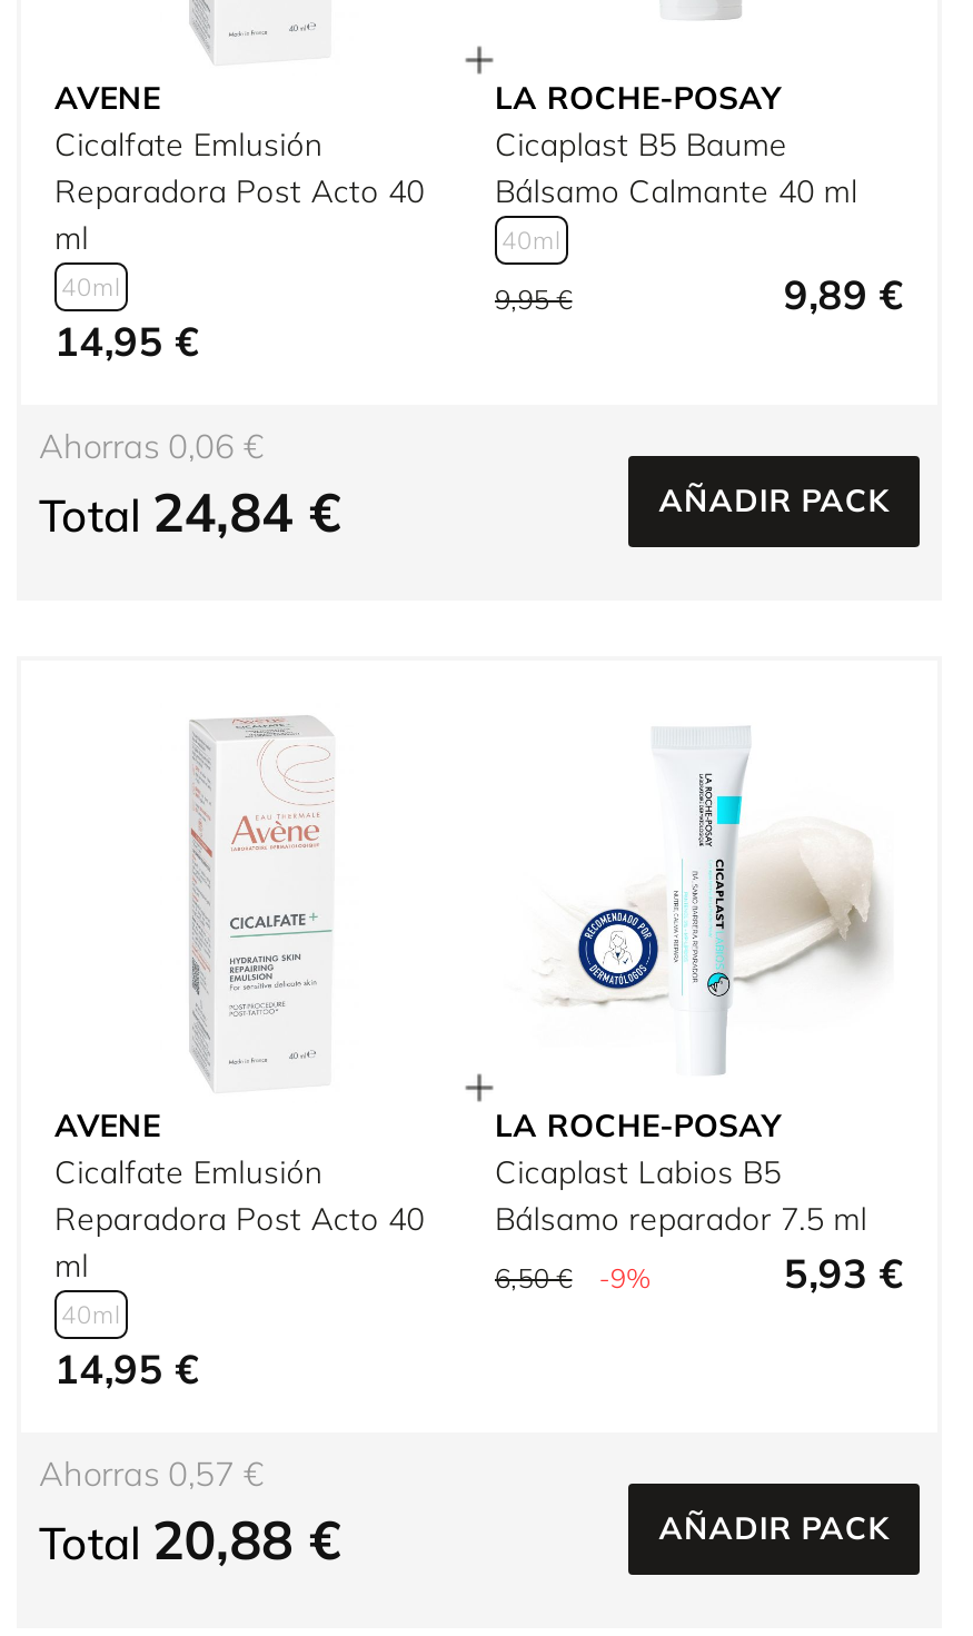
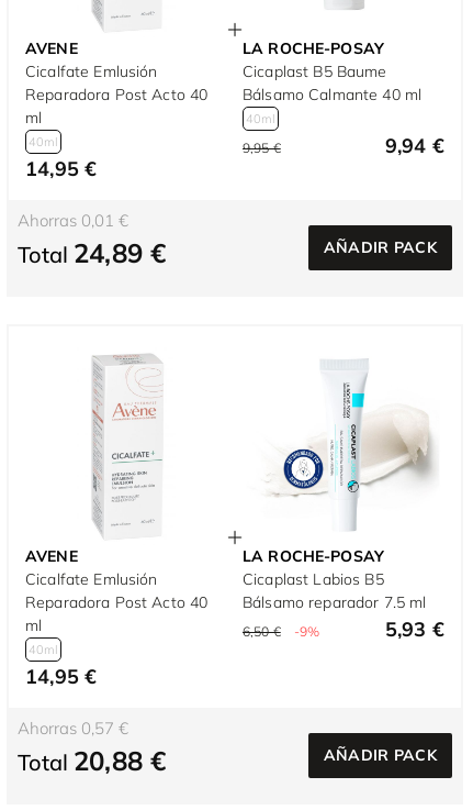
[784,269,904,320] 9,89 € -> [385,133,444,158] 9,94 €
[39,425,264,467] Ahorras 0,06 € -> [18,210,128,231] Ahorras 0,01 €
[39,478,341,545] Total 24,84 € -> [18,236,166,269] Total 24,89 €

